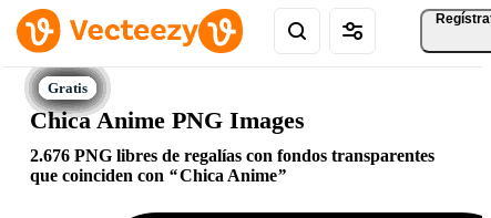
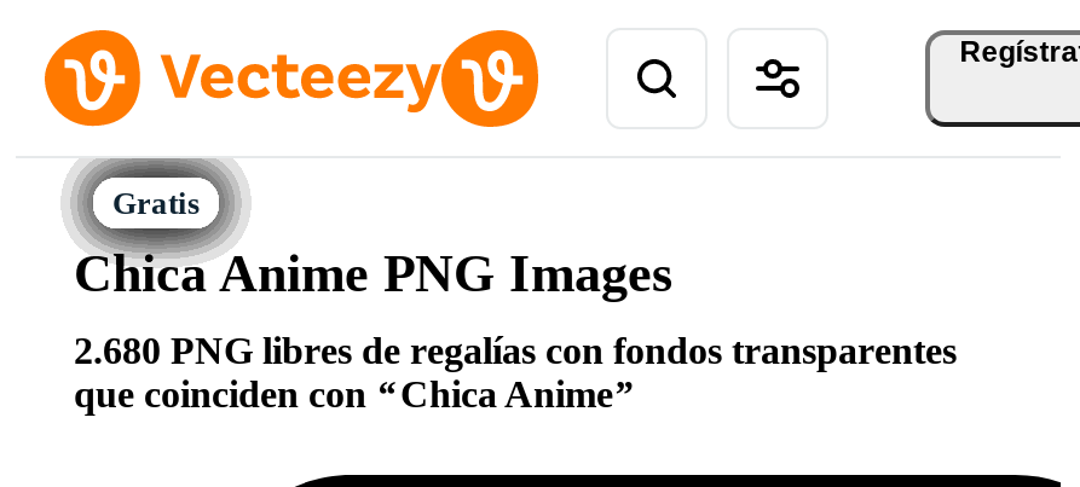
[30,147,434,165] 2.676 PNG libres de regalías con fondos transparentes -> [74,331,957,372] 2.680 PNG libres de regalías con fondos transparentes

